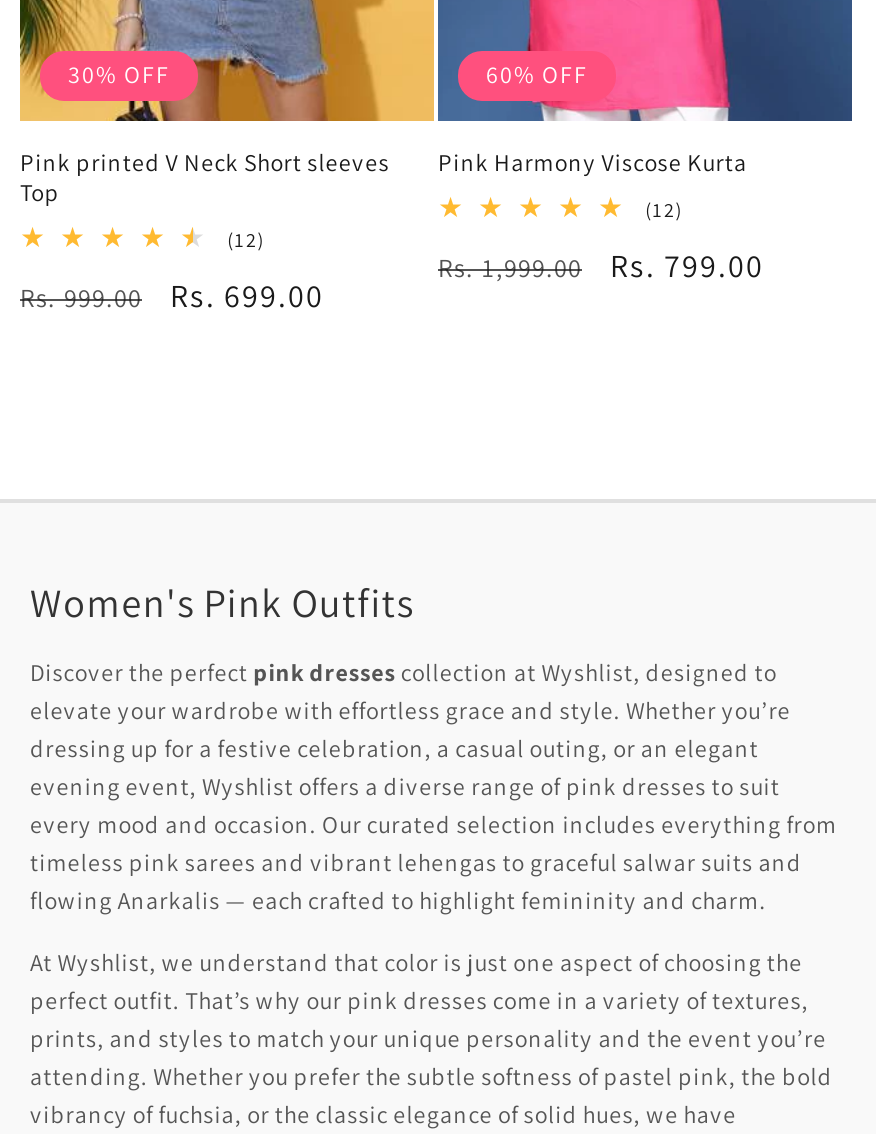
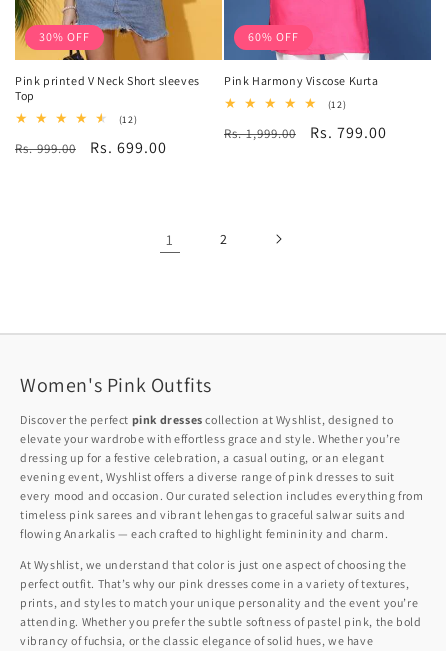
none -> [166,230,228,249] 1 | 2

